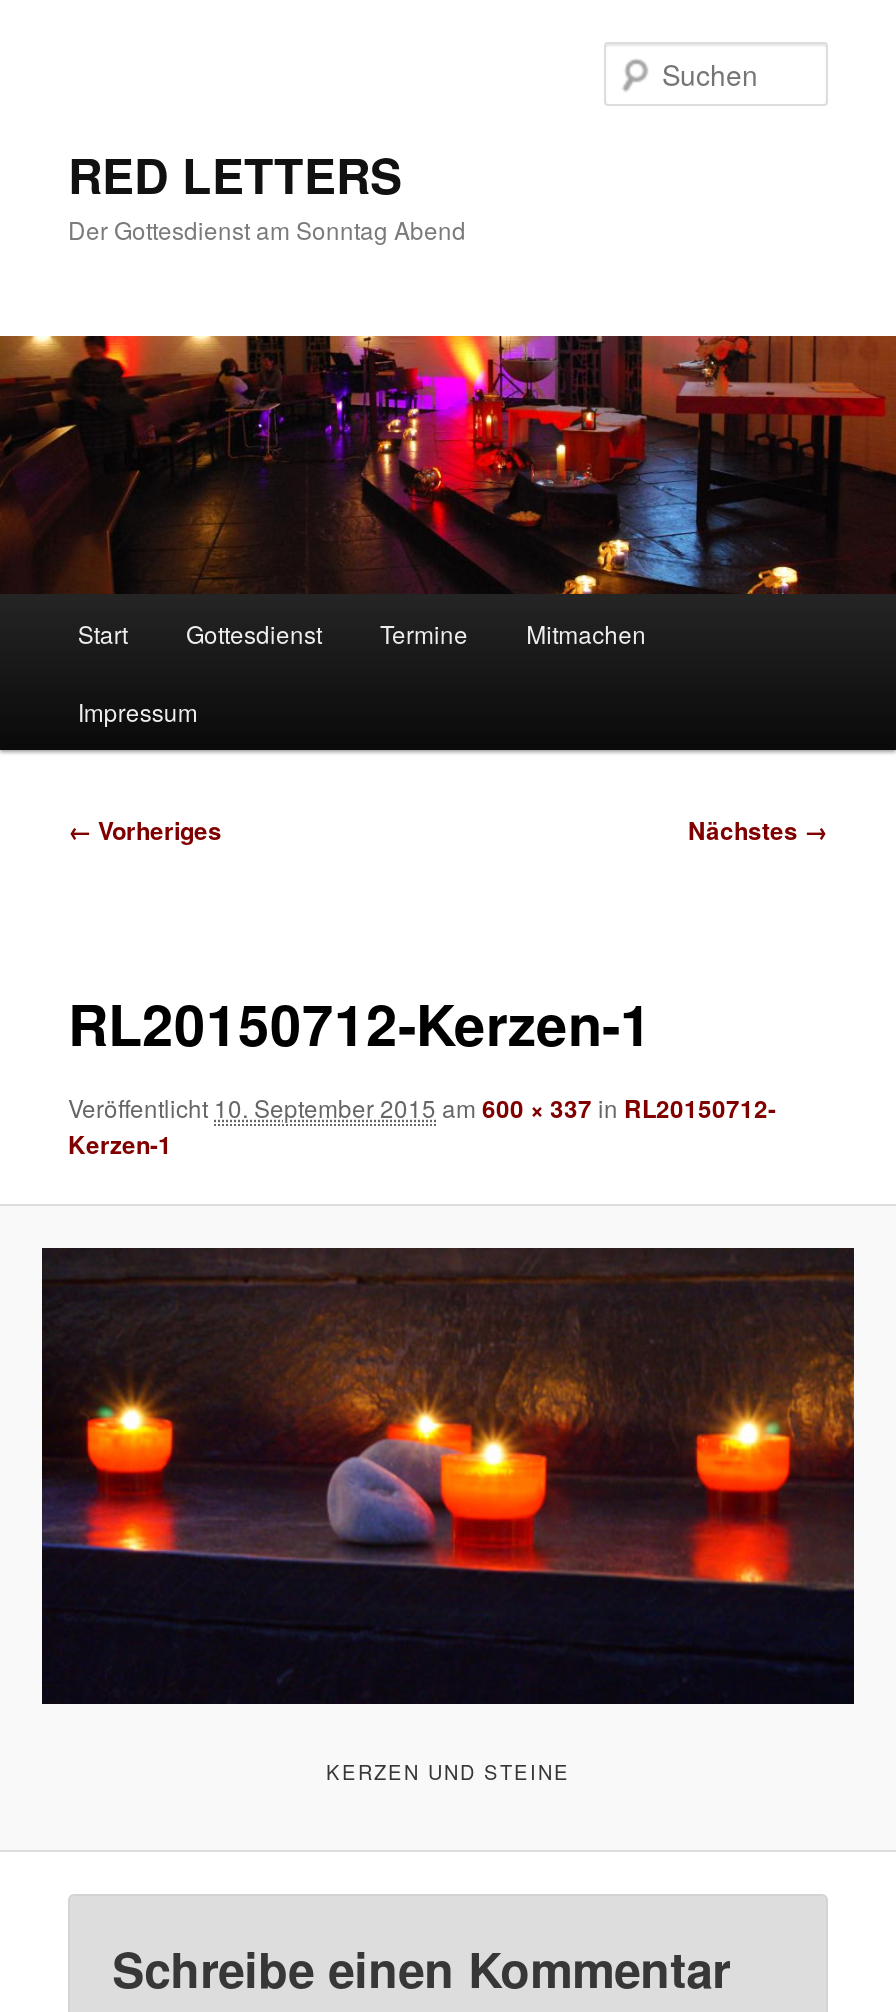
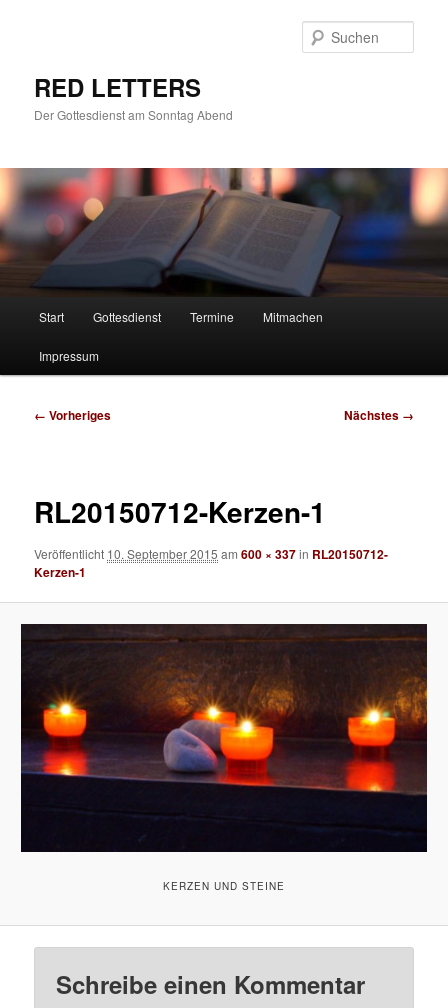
[6,334,890,596] [image] -> [3,167,445,297] [image]

